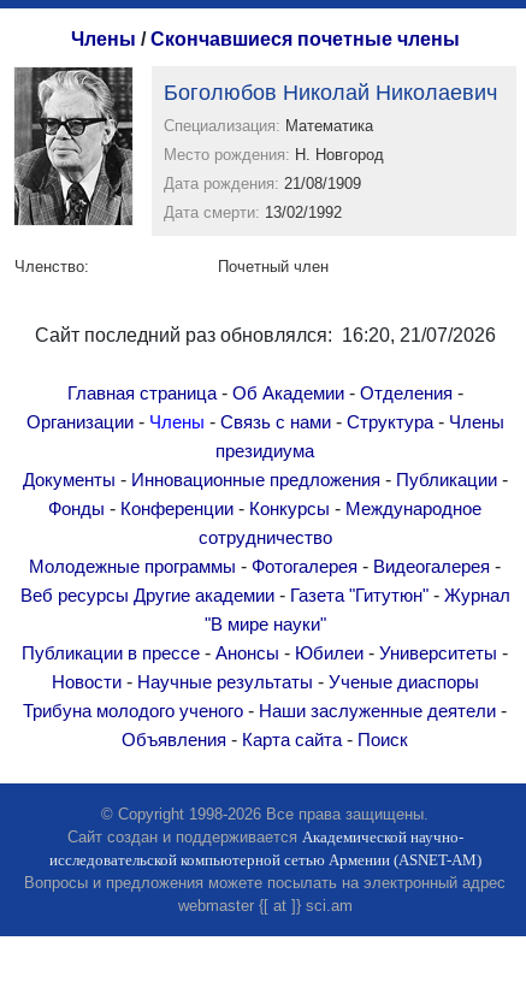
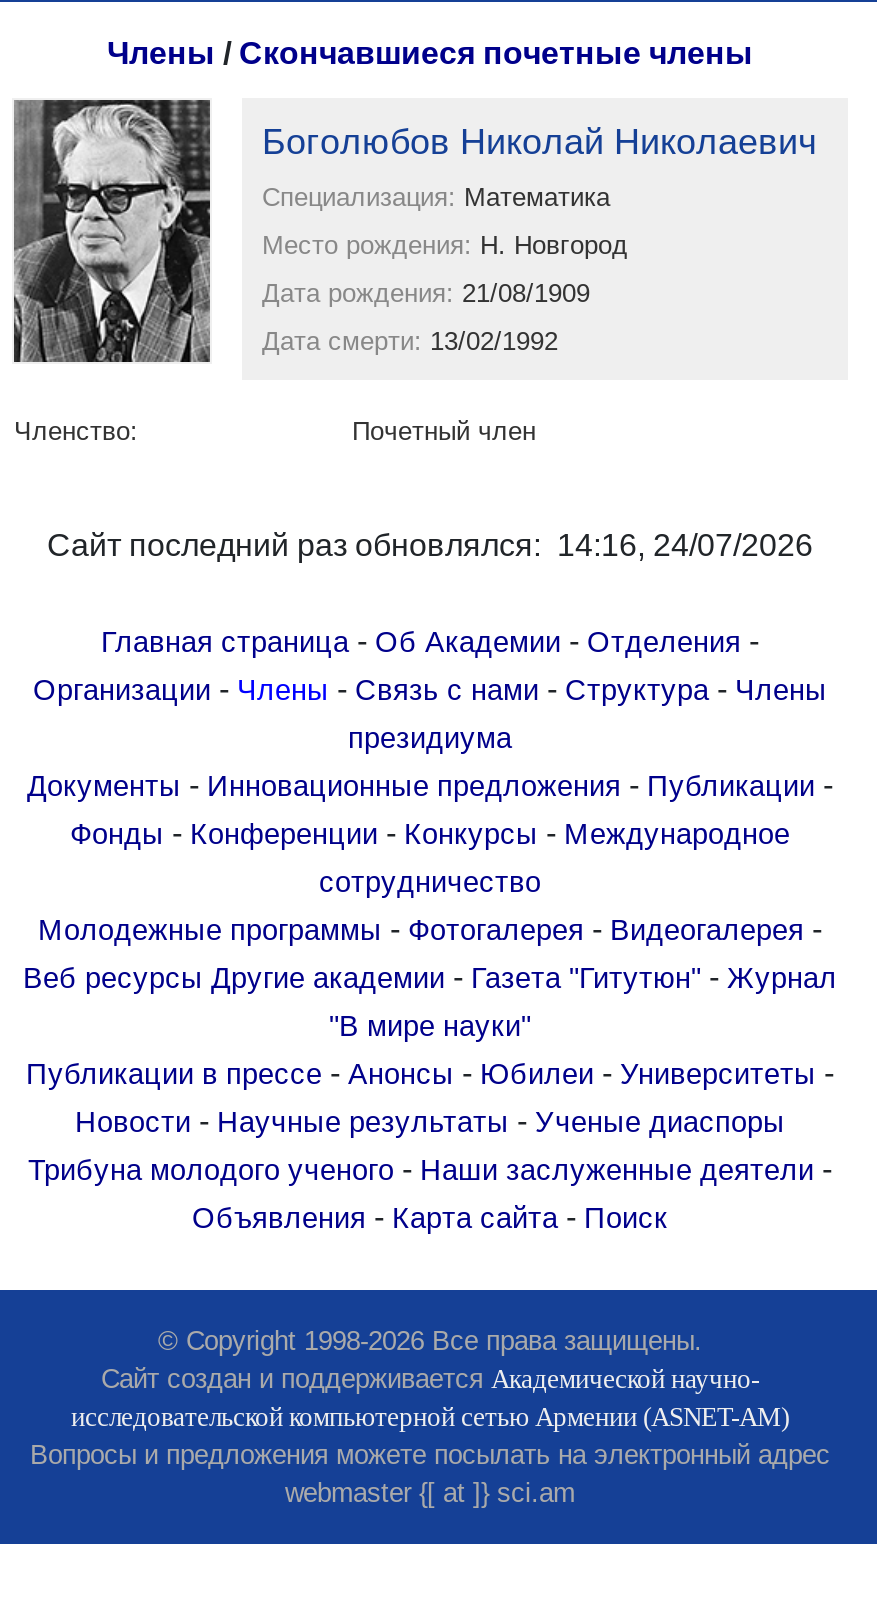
[34,325,495,345] Сайт последний раз обновлялся: 16:20, 21/07/2026 -> [47,528,813,562] Сайт последний раз обновлялся: 14:16, 24/07/2026

